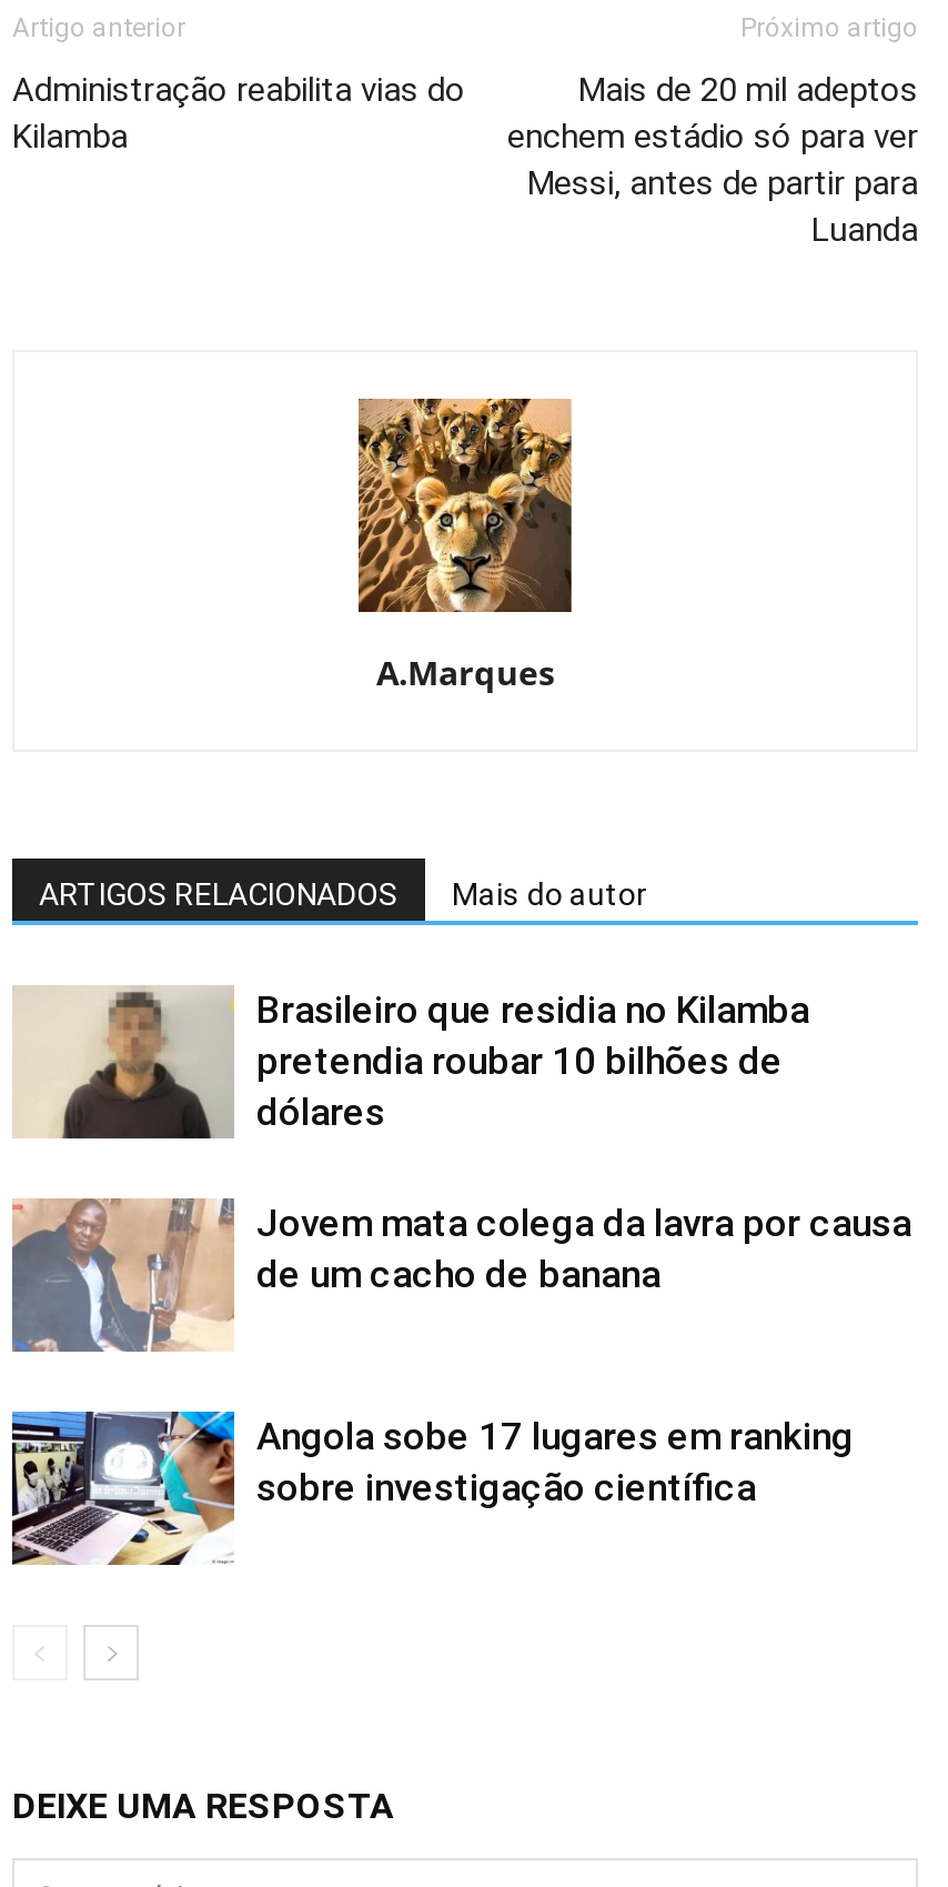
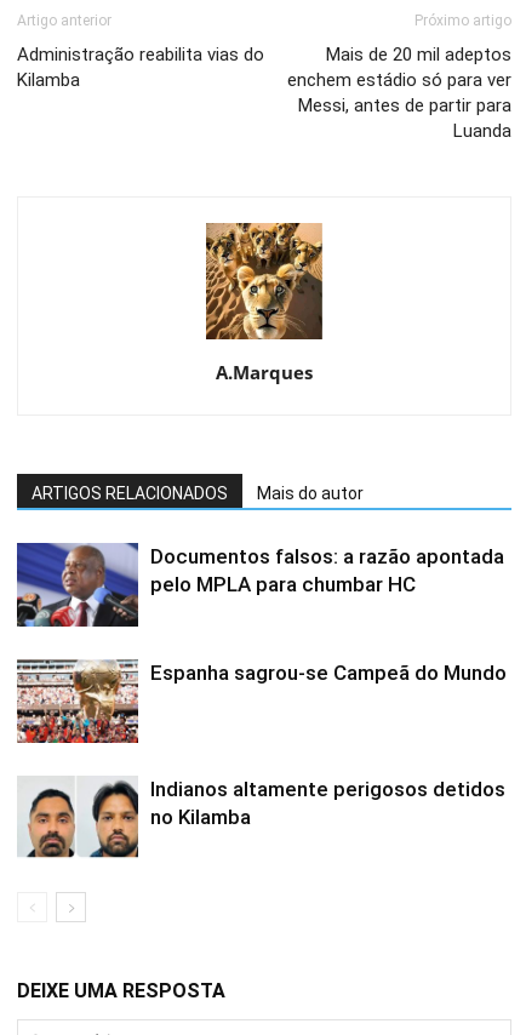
[12,985,809,1141] [image] | Brasileiro que residia no Kilamba | pretendia roubar 10 bilhões de | dólares -> [16,542,504,628] [image] | Documentos falsos: a razão apontada | pelo MPLA para chumbar HC
[12,1198,911,1354] [image] | Jovem mata colega da lavra por causa | de um cacho de banana -> [16,658,507,744] [image] | Espanha sagrou-se Campeã do Mundo
[10,1409,854,1567] [image] | Angola sobe 17 lugares em ranking | sobre investigação científica -> [17,776,505,859] [image] | Indianos altamente perigosos detidos | no Kilamba

